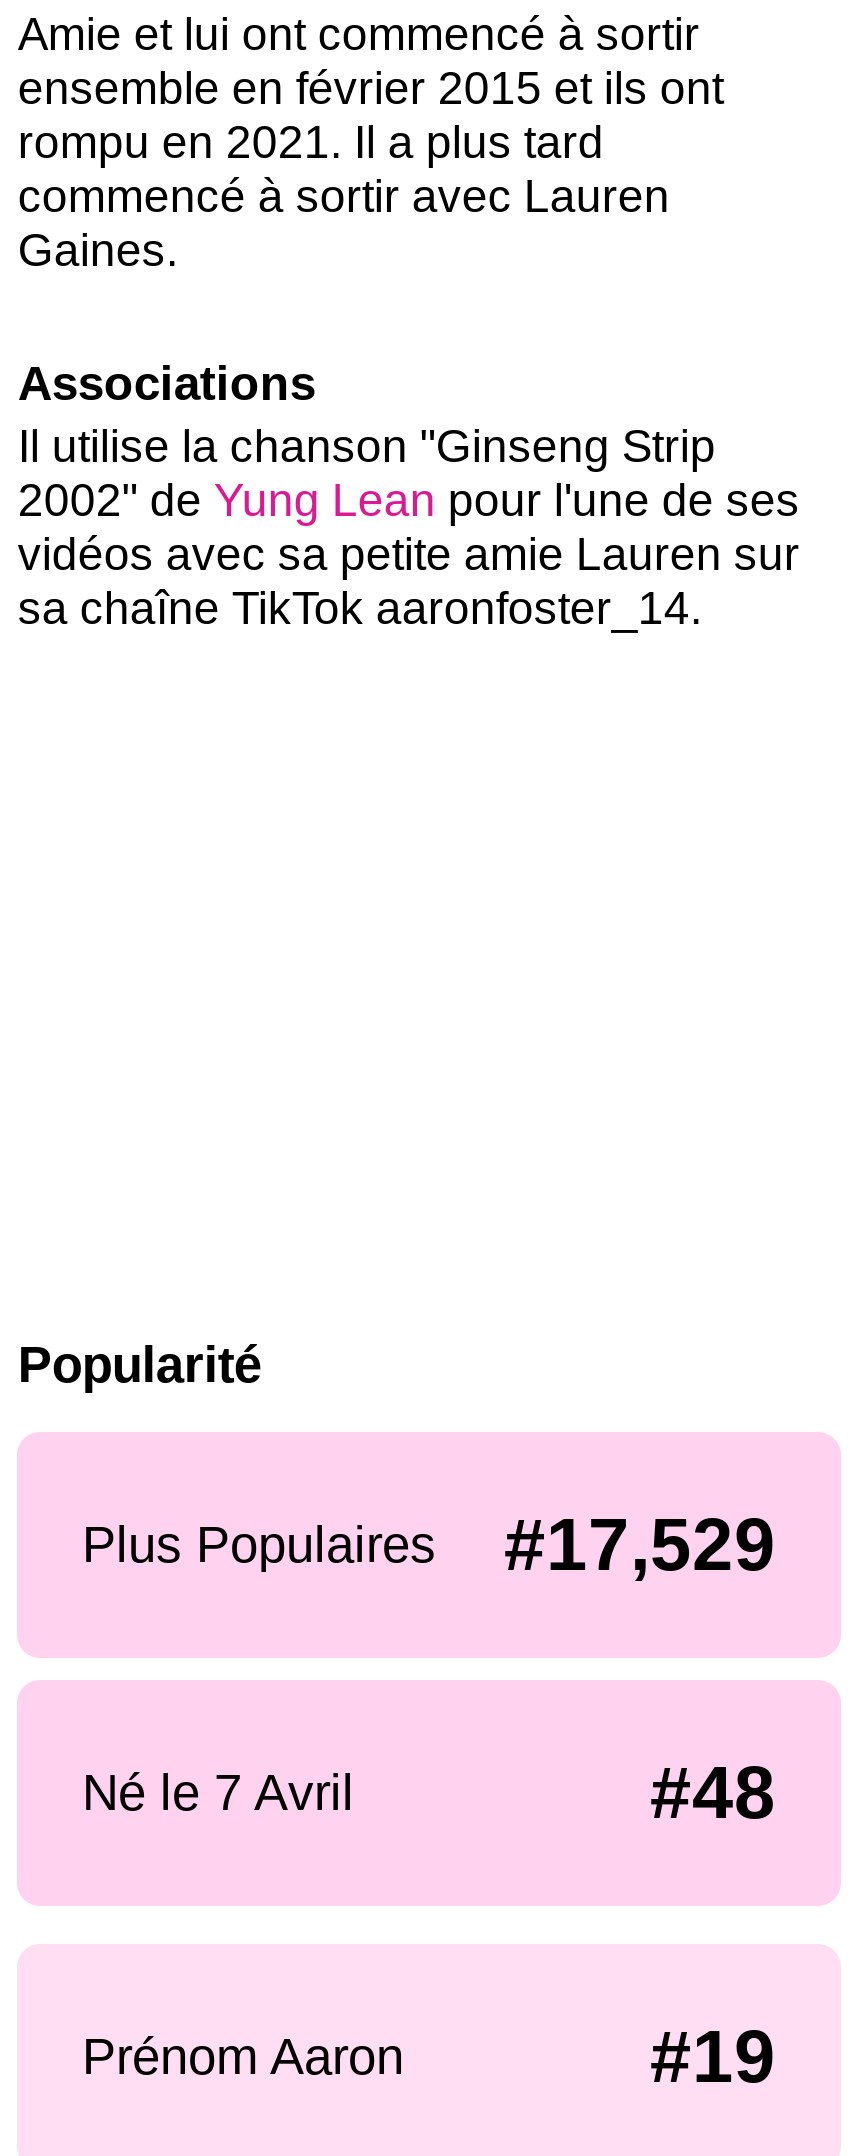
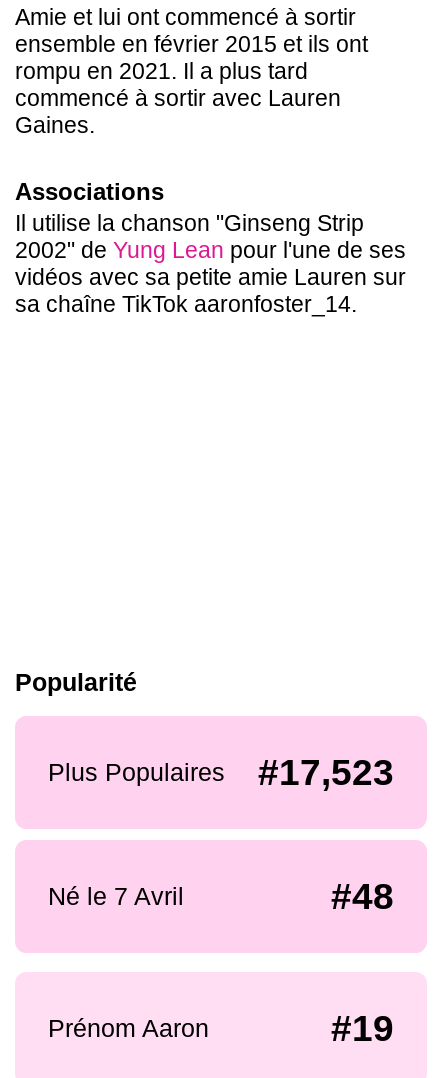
[82,1504,776,1586] Plus Populaires #17,529 -> [47,752,394,793] Plus Populaires #17,523

